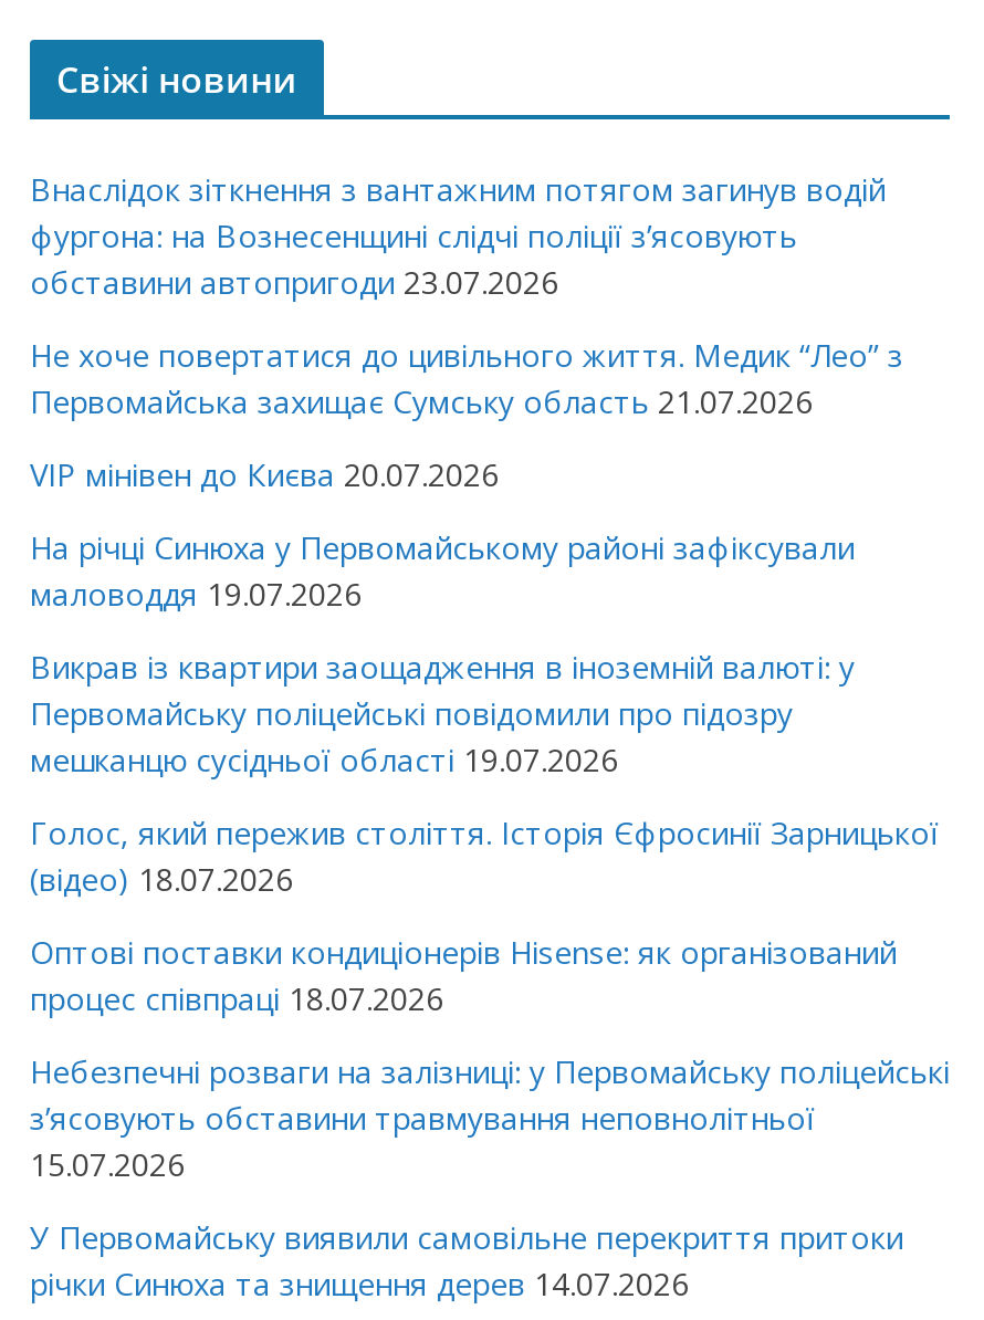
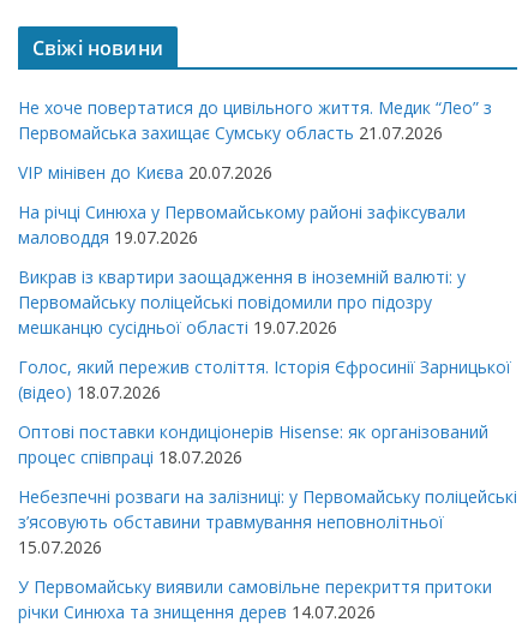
[30,168,886,303] Внаслідок зіткнення з вантажним потягом загинув водій | фургона: на Вознесенщині слідчі поліції з’ясовують | обставини автопригоди 23.07.2026 -> none

